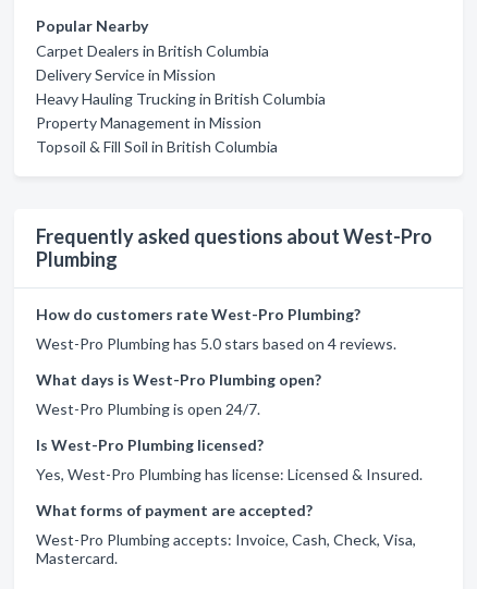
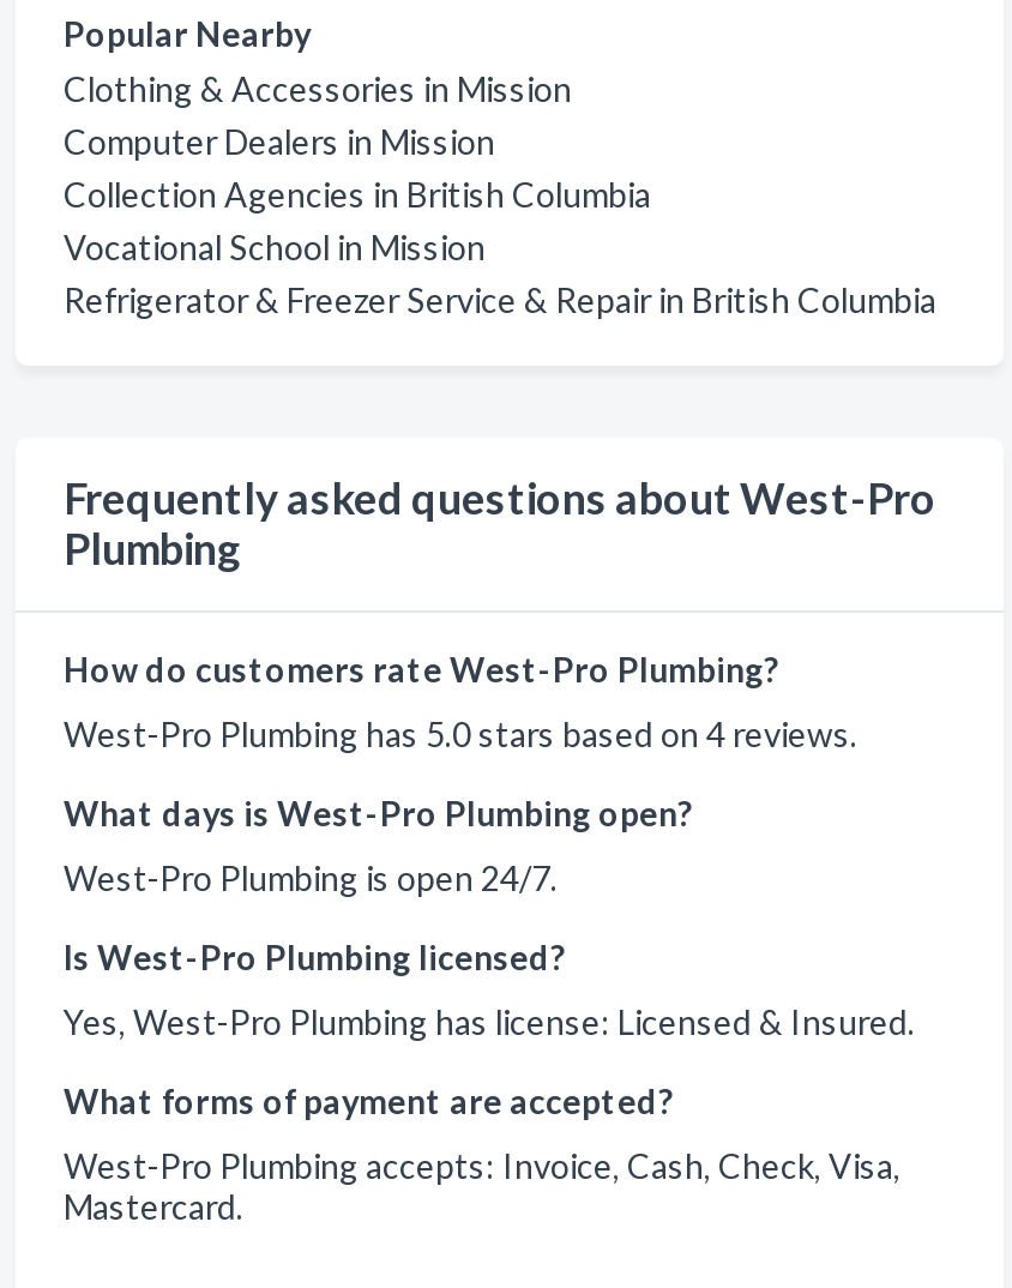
[36,41,326,156] Carpet Dealers in British Columbia | Delivery Service in Mission | Heavy Hauling Trucking in British Columbia | Property Management in Mission | Topsoil & Fill Soil in British Columbia -> [64,68,936,320] Clothing & Accessories in Mission | Computer Dealers in Mission | Collection Agencies in British Columbia | Vocational School in Mission | Refrigerator & Freezer Service & Repair in British Columbia

